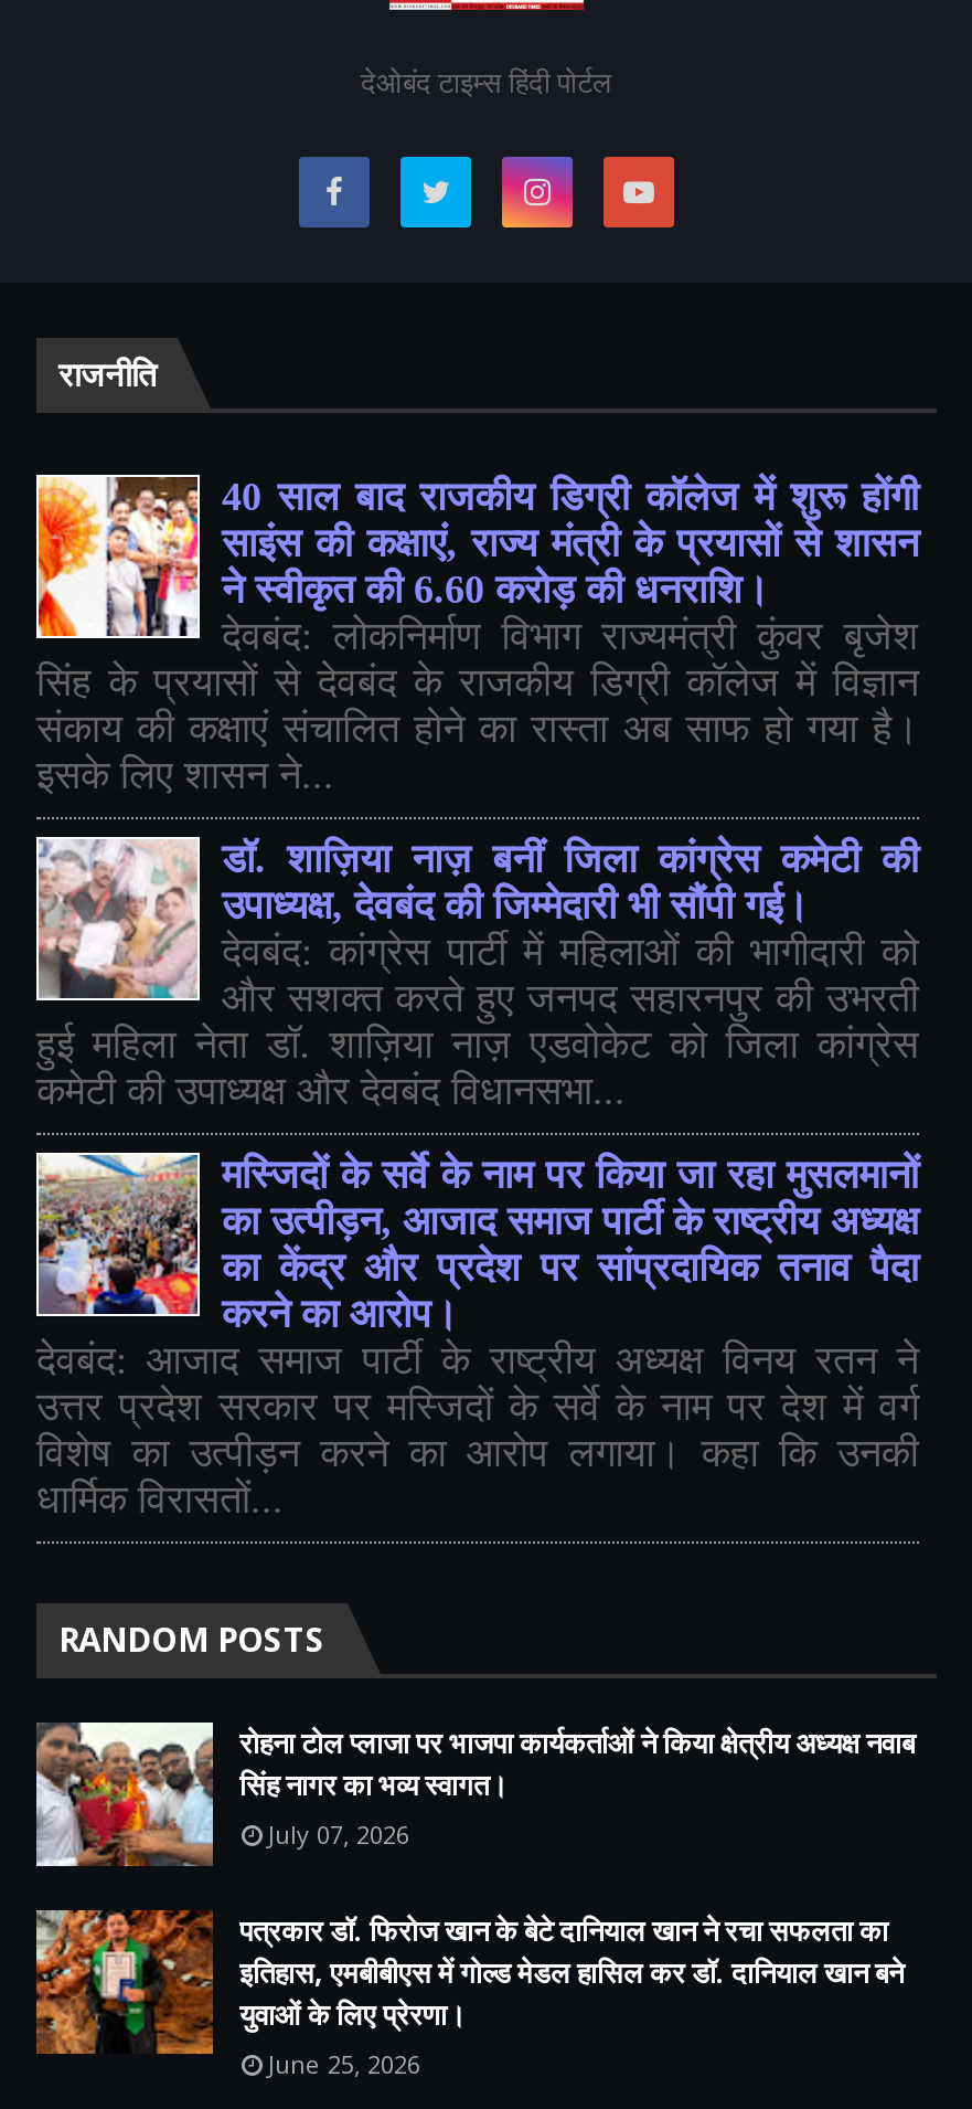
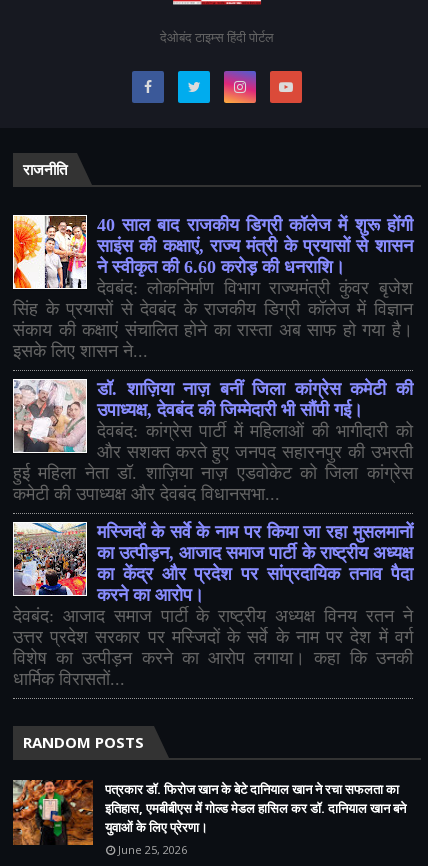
[34,1720,915,1868] [image] | रोहना टोल प्लाजा पर भाजपा कार्यकर्ताओं ने किया क्षेत्रीय अध्यक्ष नवाब | सिंह नागर का भव्य स्वागत। | July 07, 2026 -> none

